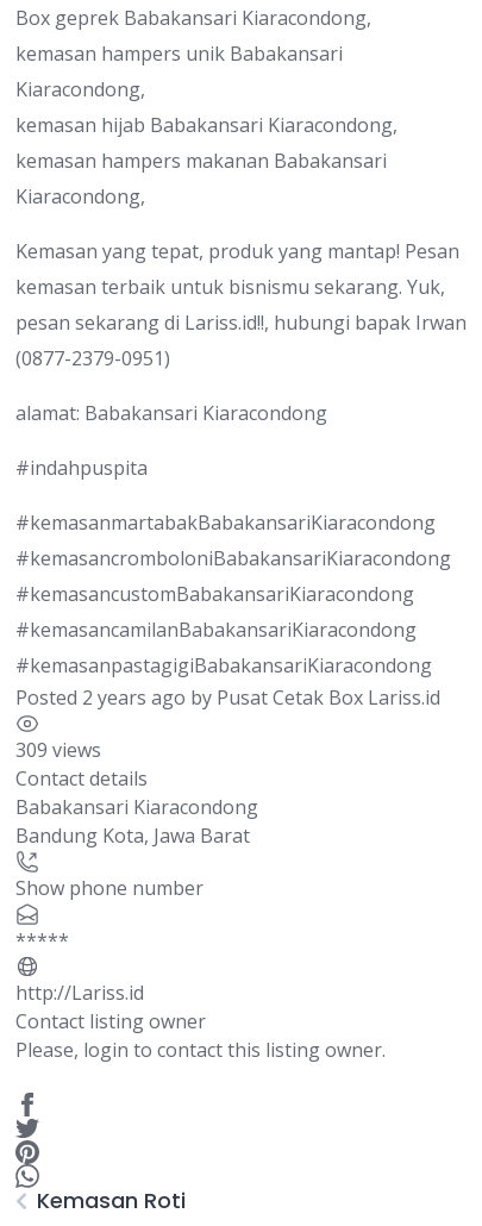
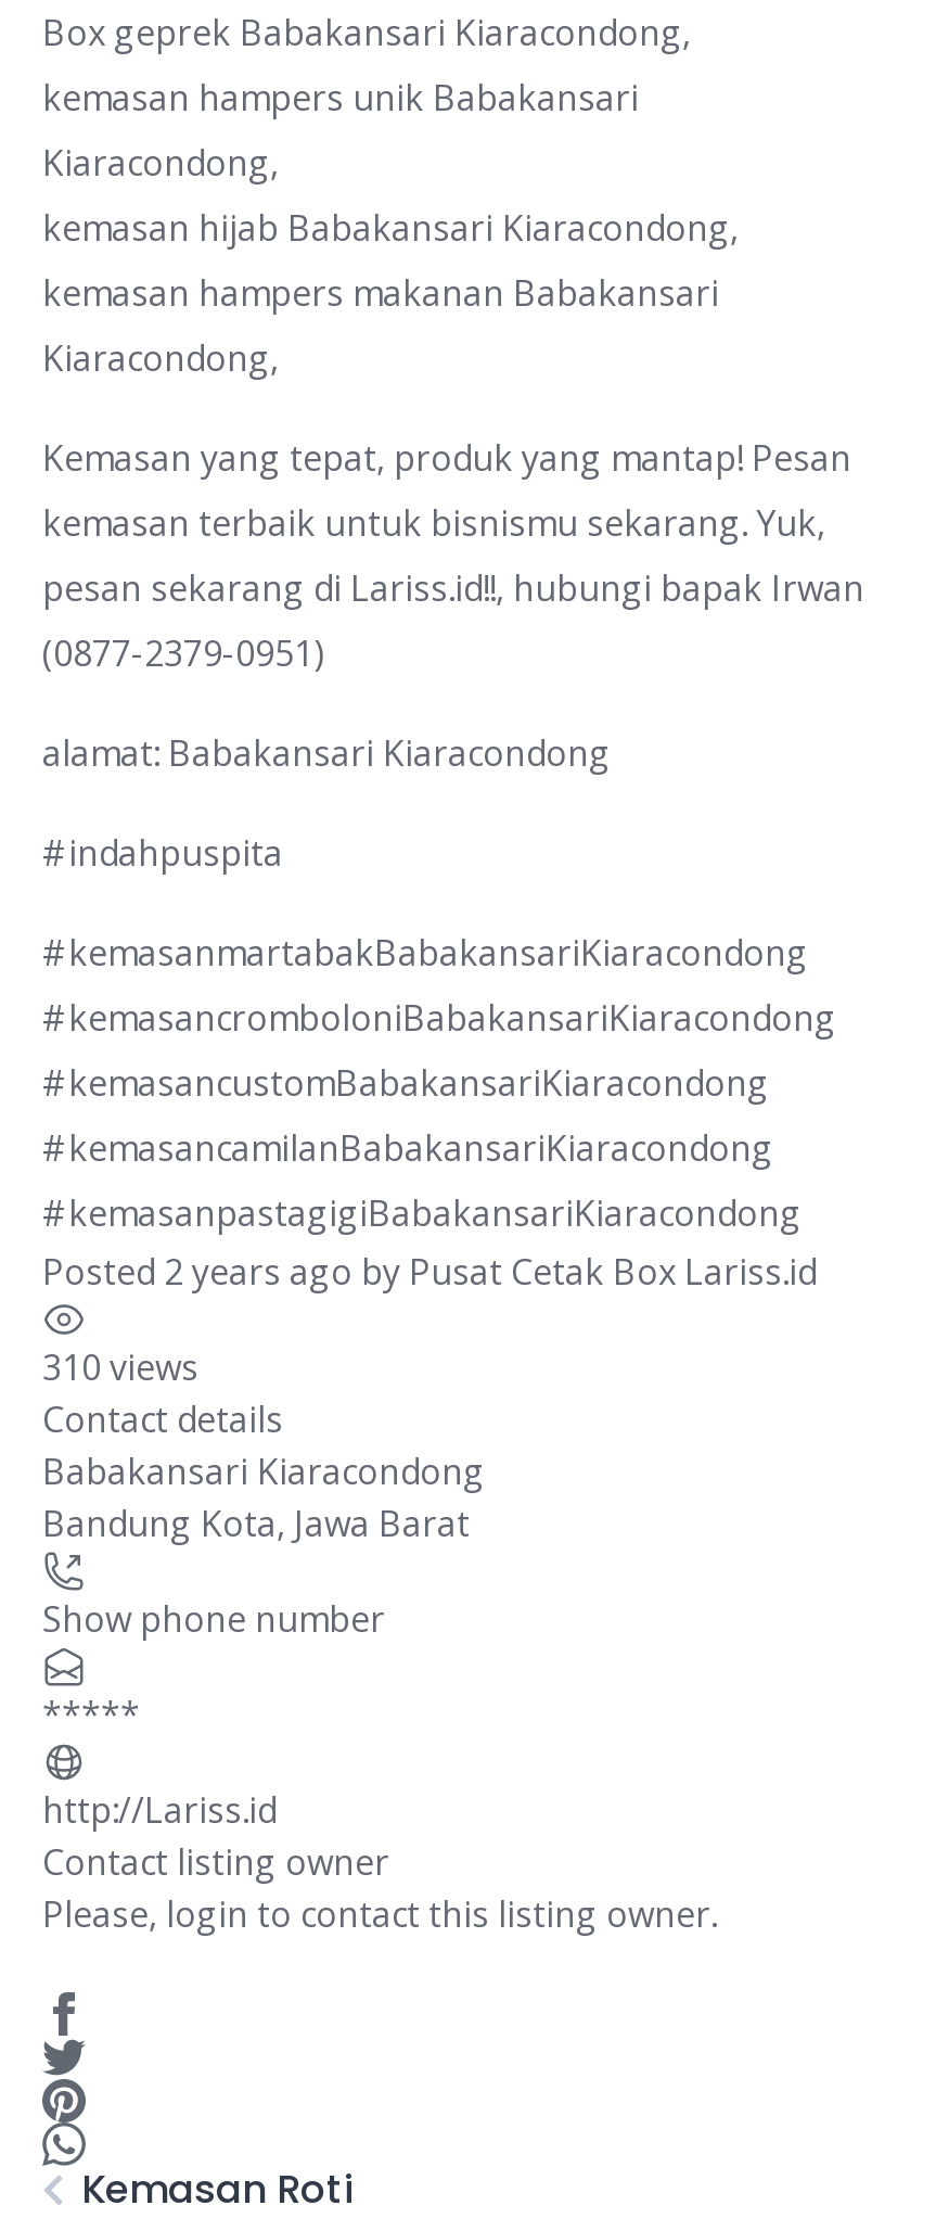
[15,737,101,763] 309 views -> [42,1343,198,1391] 310 views

